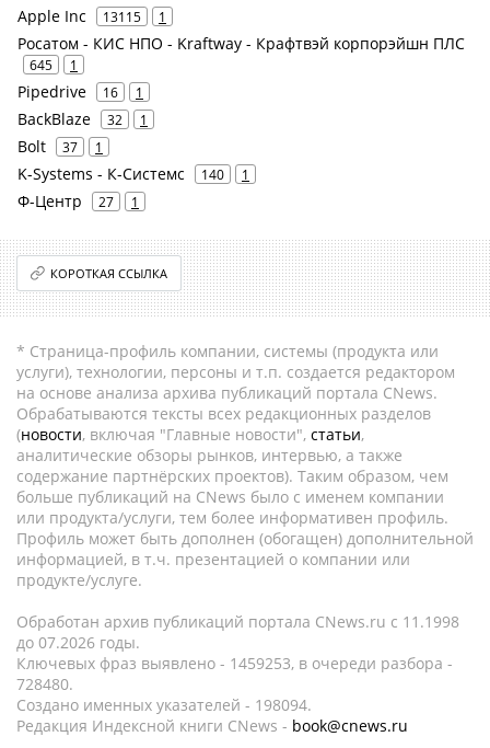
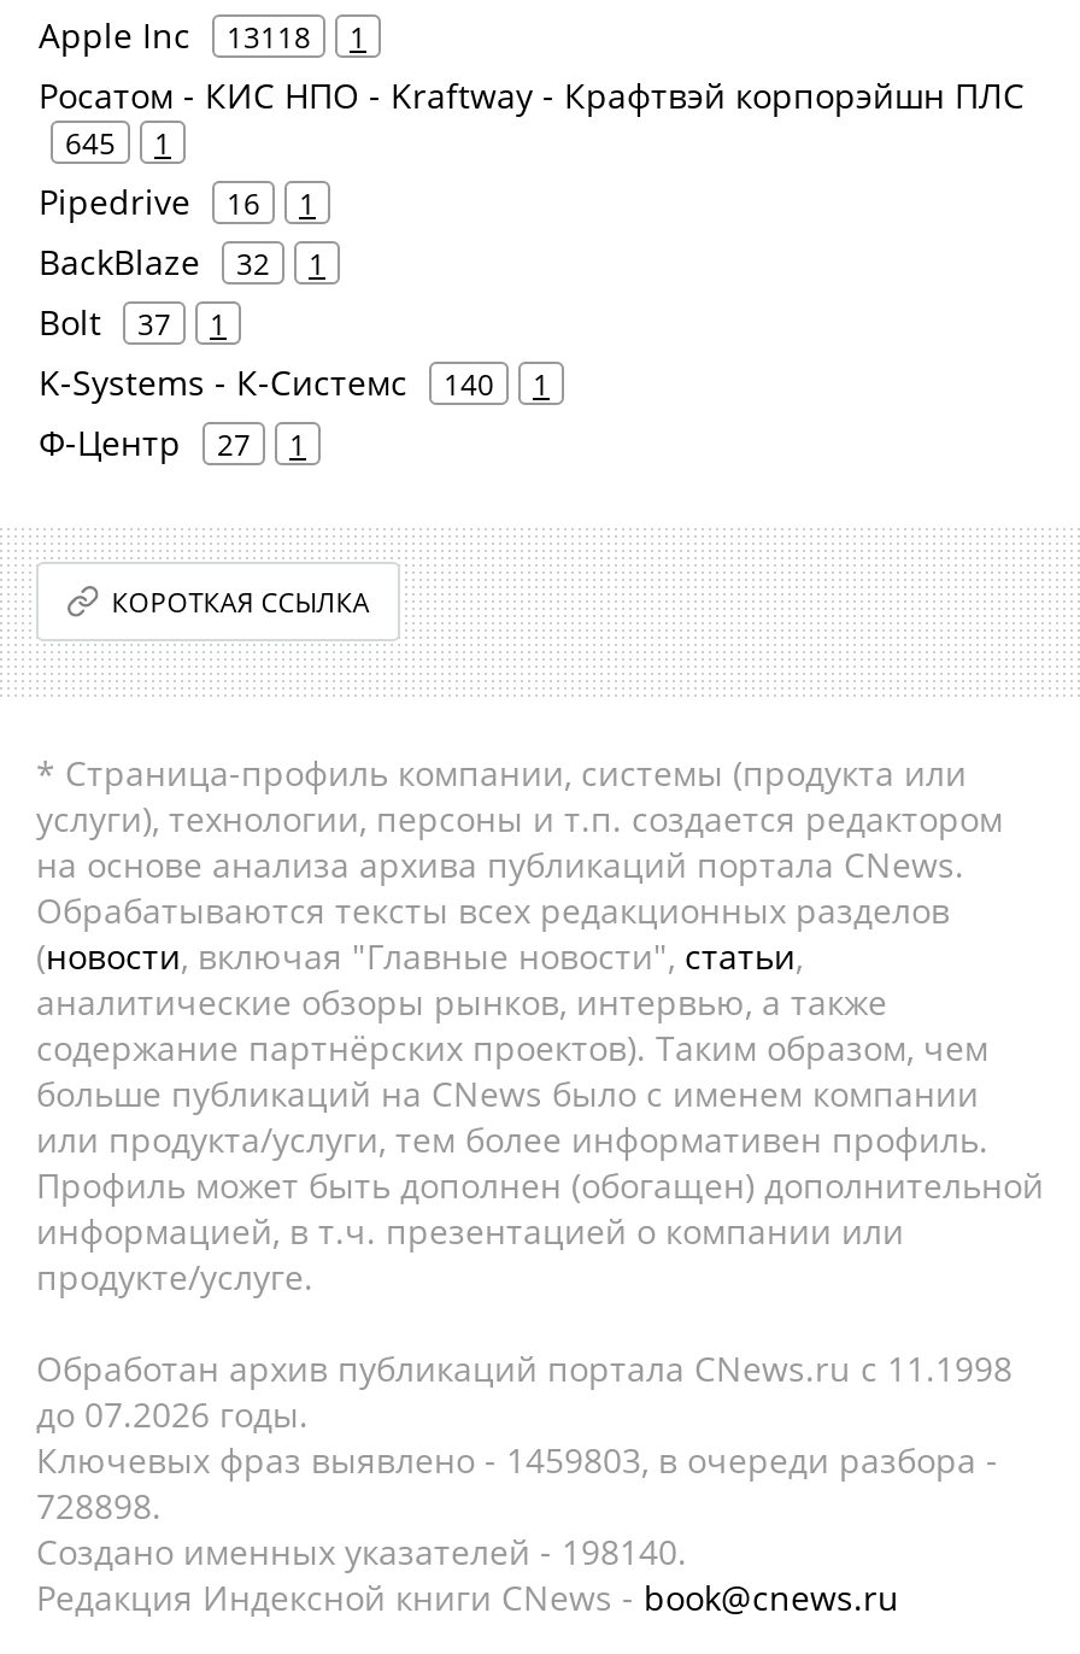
[17,5,166,26] Apple Inc 13115 1 -> [39,12,366,58] Apple Inc 13118 1
[16,653,453,674] Ключевых фраз выявлено - 1459253, в очереди разбора - -> [36,1437,998,1483] Ключевых фраз выявлено - 1459803, в очереди разбора -
[16,674,73,694] 728480. -> [36,1483,162,1529] 728898.
[16,694,312,715] Создано именных указателей - 198094. -> [36,1529,687,1574] Создано именных указателей - 198140.

